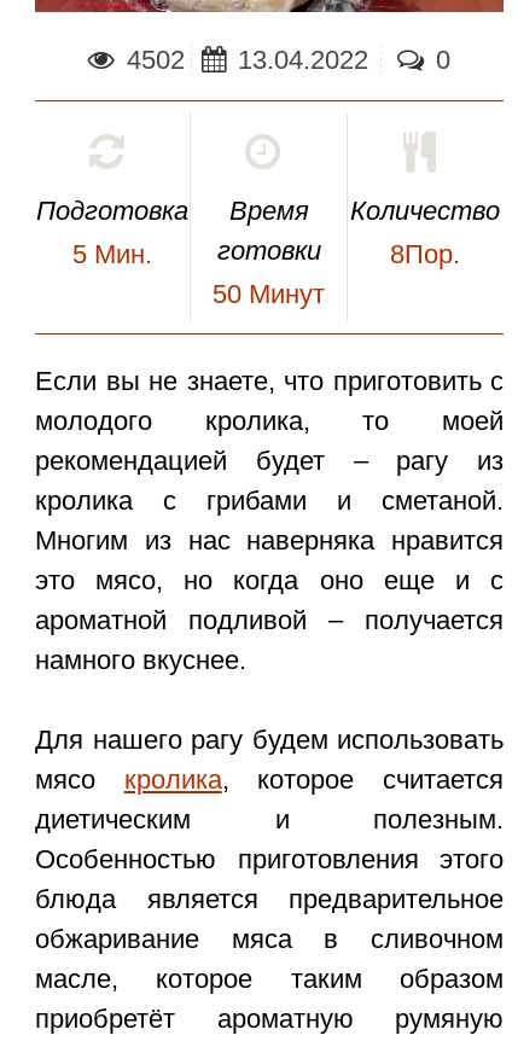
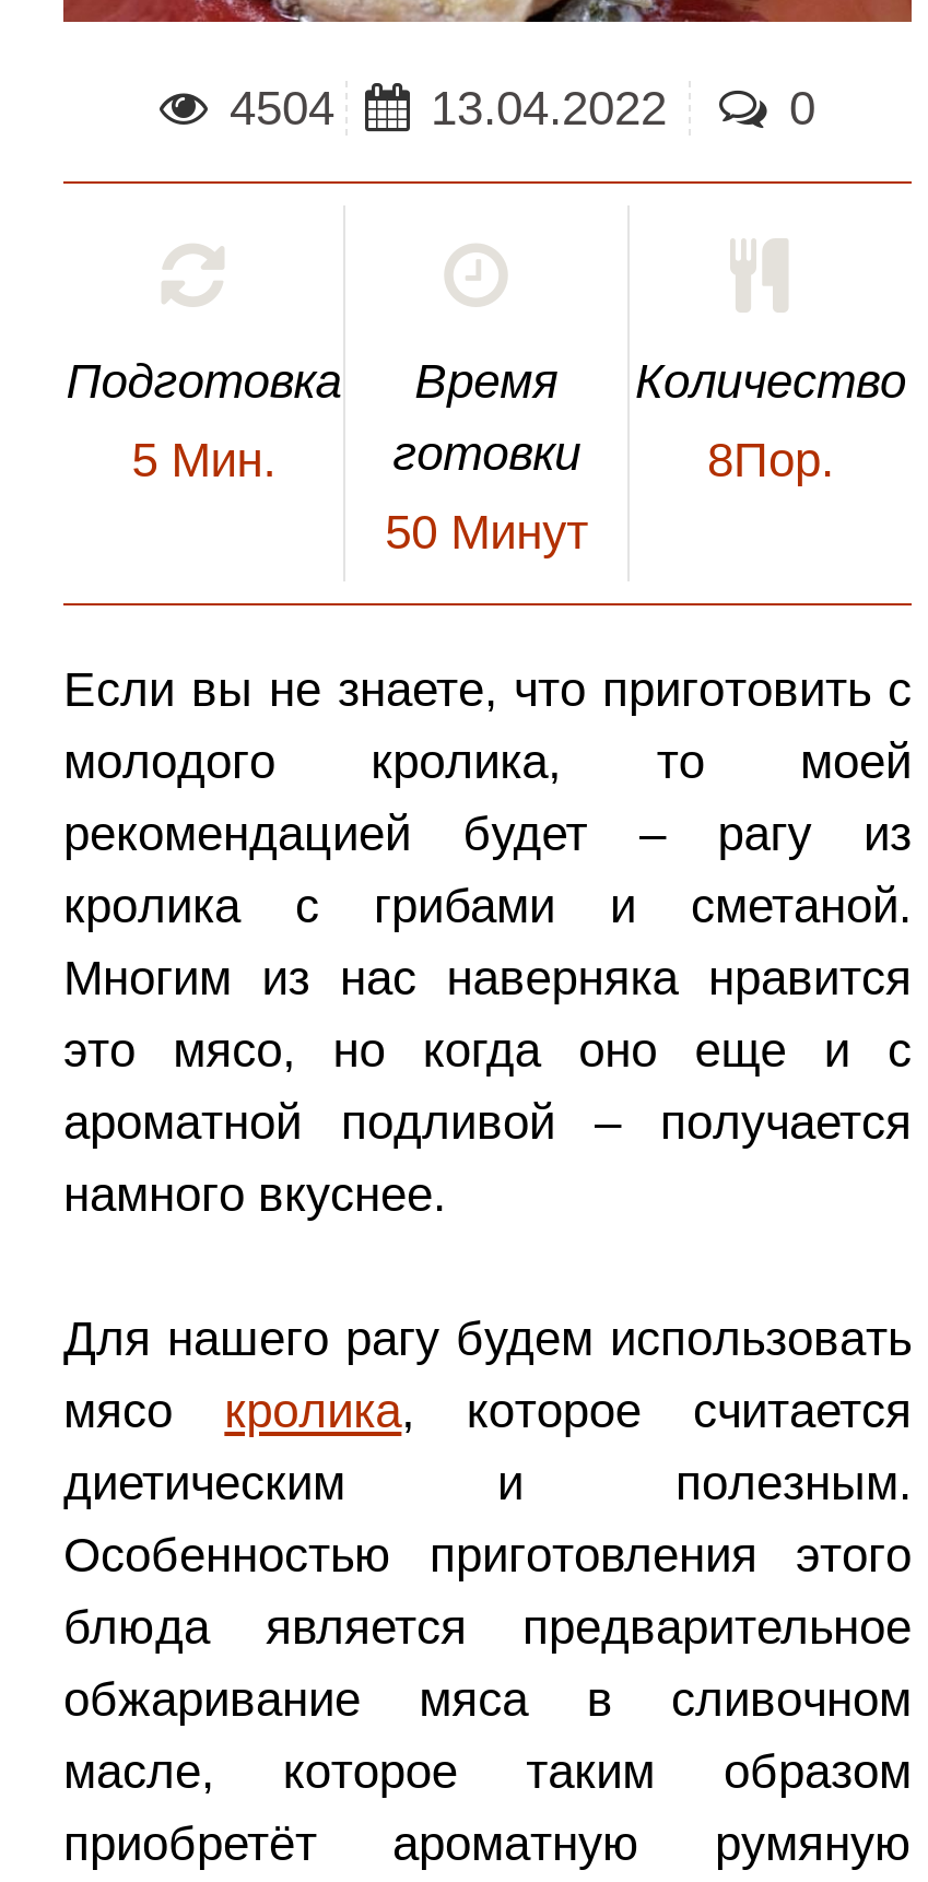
[127,45,368,75] 4502 13.04.2022 -> [230,81,667,135] 4504 13.04.2022

